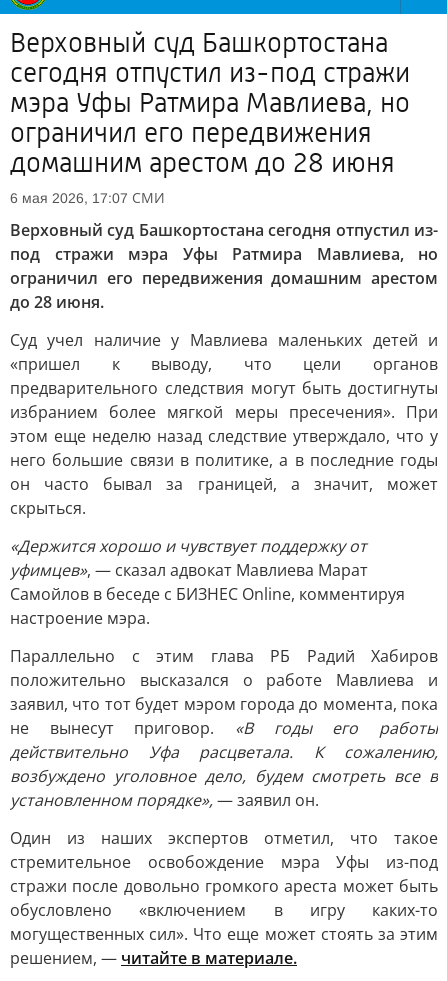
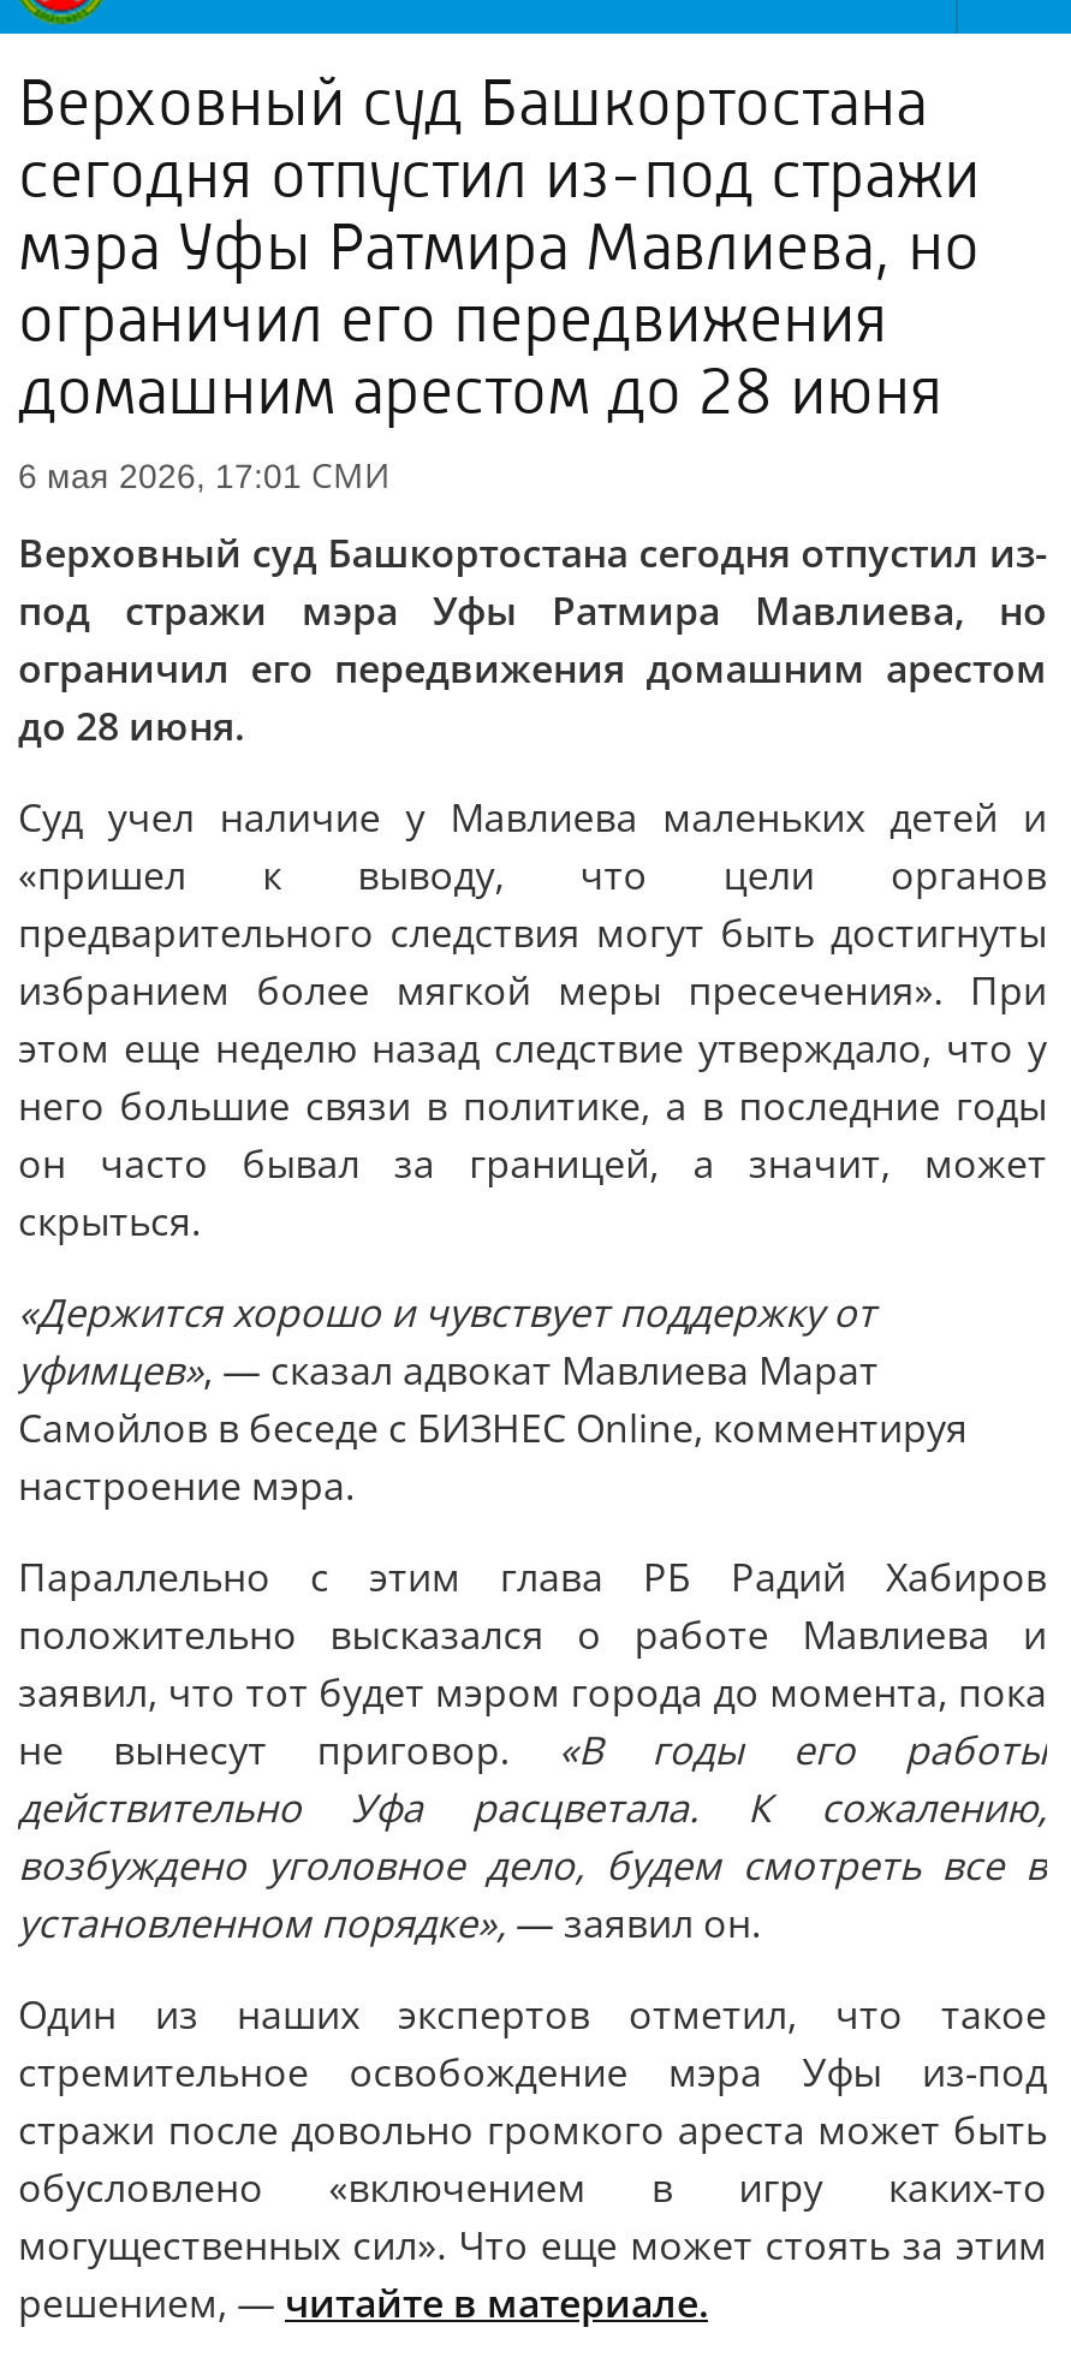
[10,188,165,207] 6 мая 2026, 17:07 СМИ -> [18,452,391,498] 6 мая 2026, 17:01 СМИ

